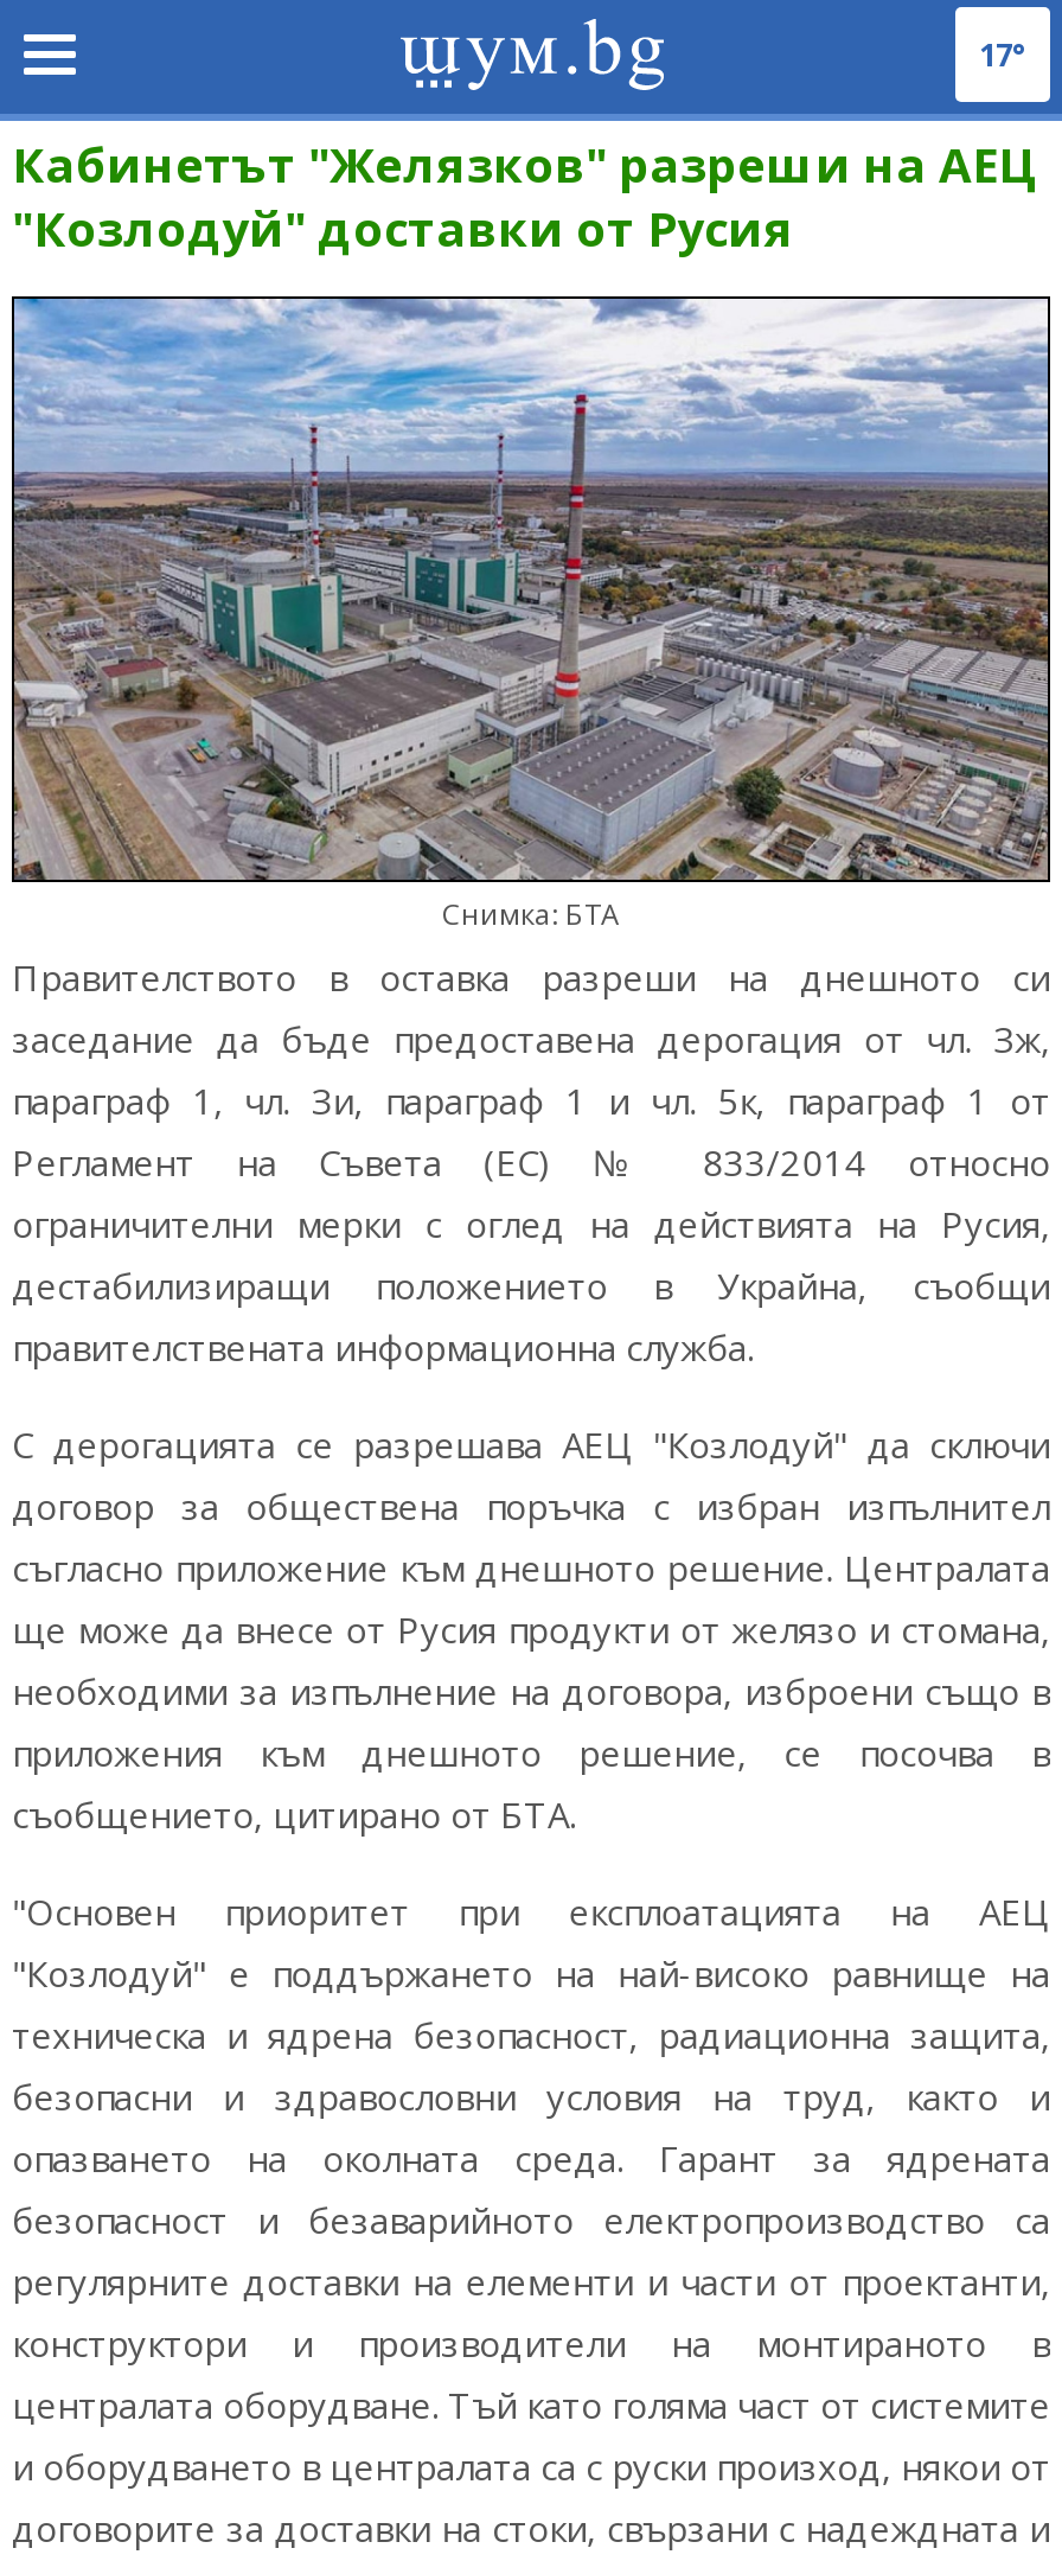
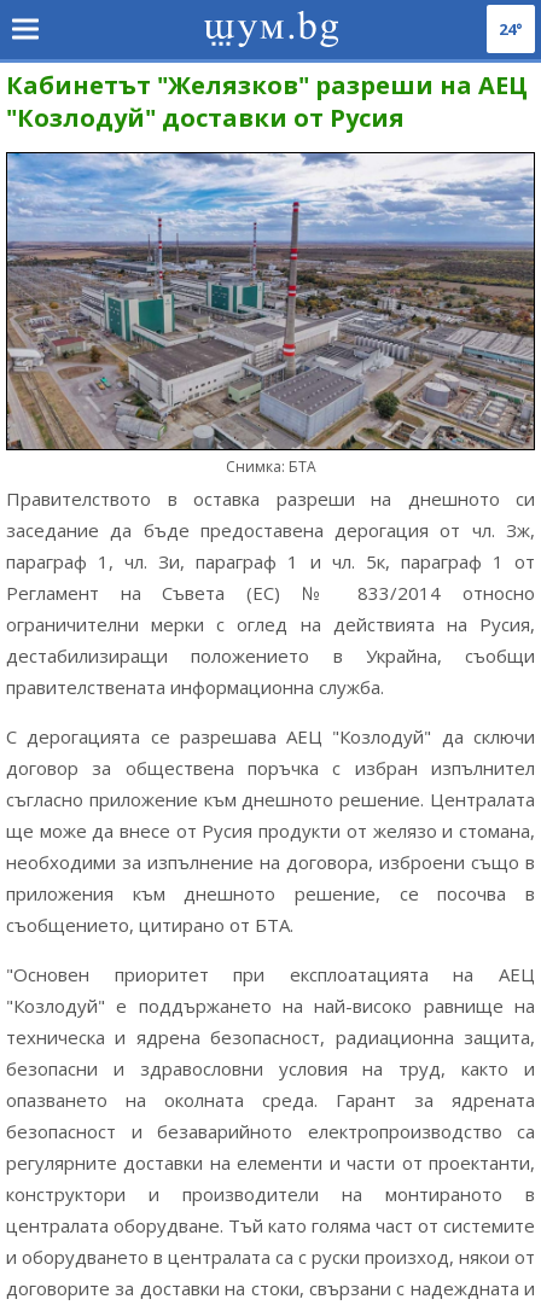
[979,33,1026,76] 17° -> [499,18,523,40] 24°

